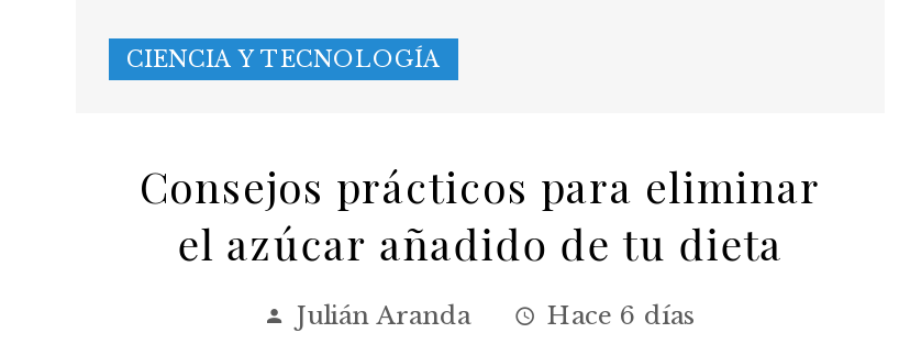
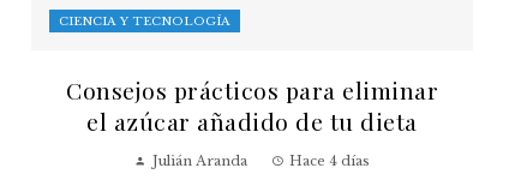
[547,300,697,331] Hace 6 días -> [289,152,370,169] Hace 4 días

